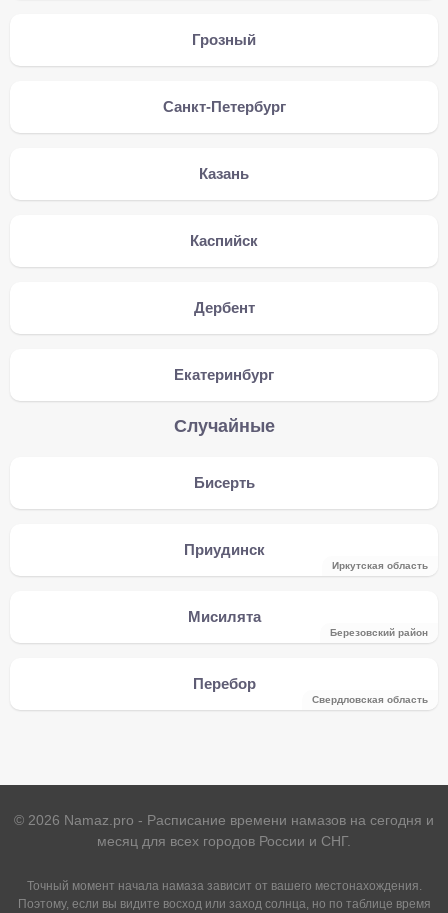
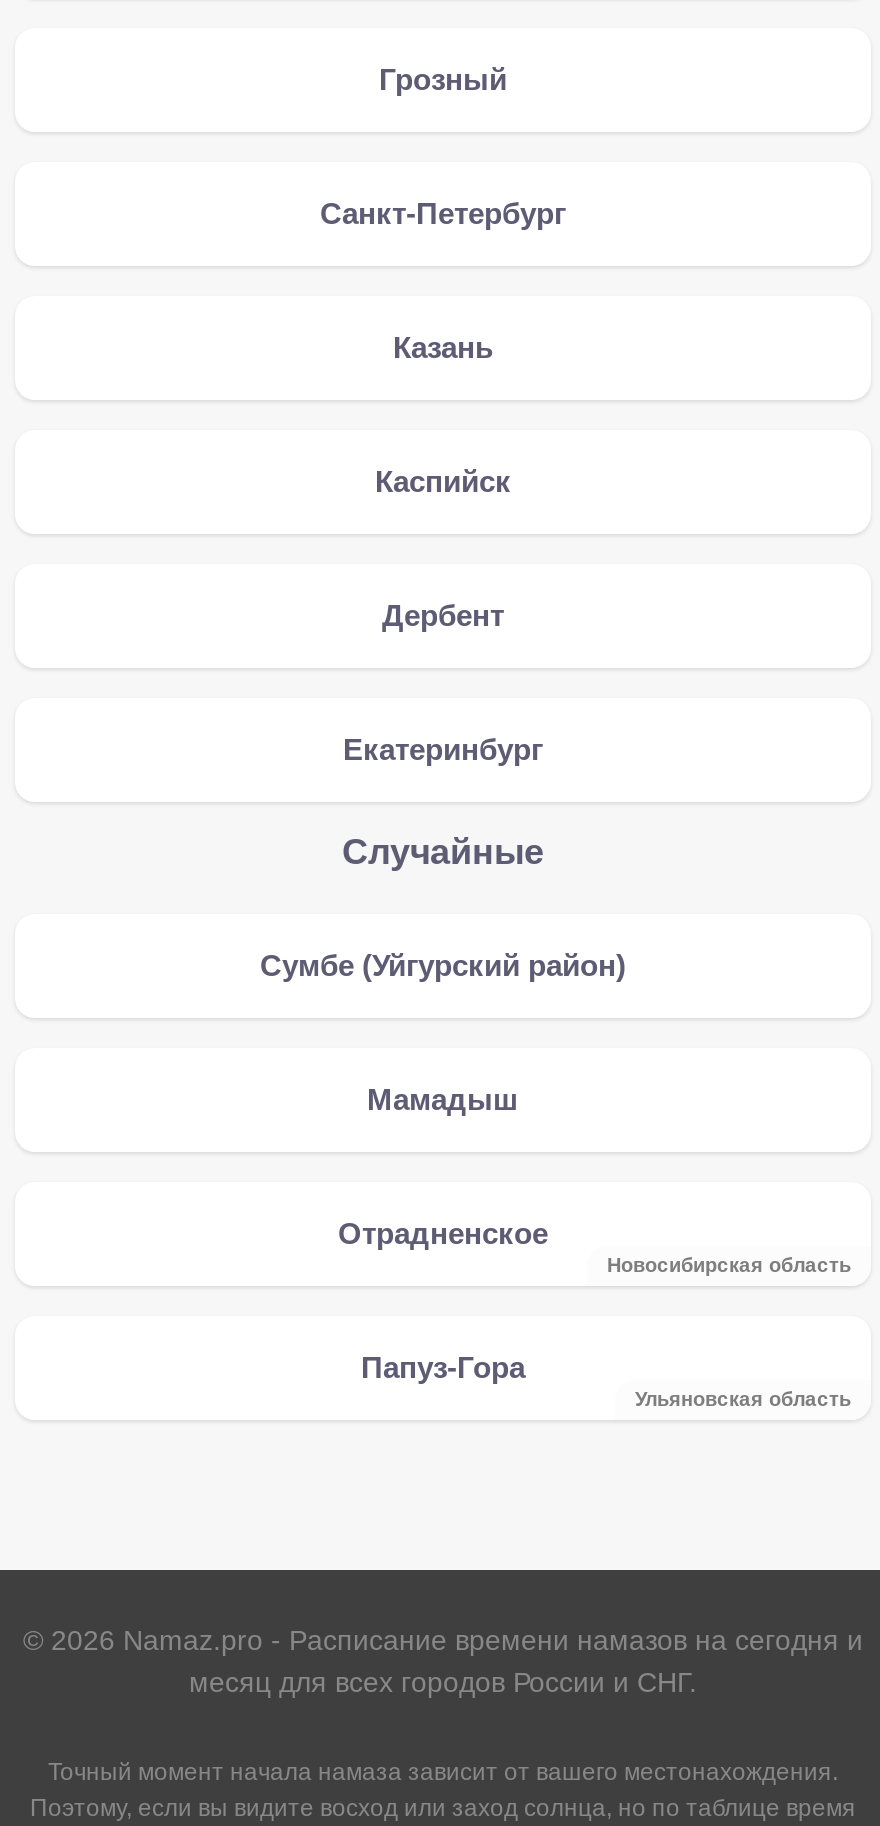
[193,474,254,491] Бисерть -> [260,948,626,982] Сумбе (Уйгурский район)
[183,541,428,571] Приудинск | Иркутская область -> [367,1082,519,1116] Мамадыш
[187,608,428,638] Мисилята | Березовский район -> [338,1216,851,1276] Отрадненское | Новосибирская область
[192,675,428,705] Перебор | Свердловская область -> [361,1350,851,1410] Папуз-Гора | Ульяновская область

